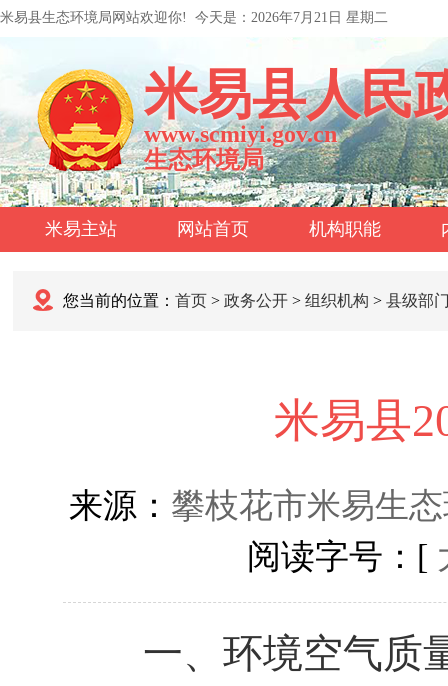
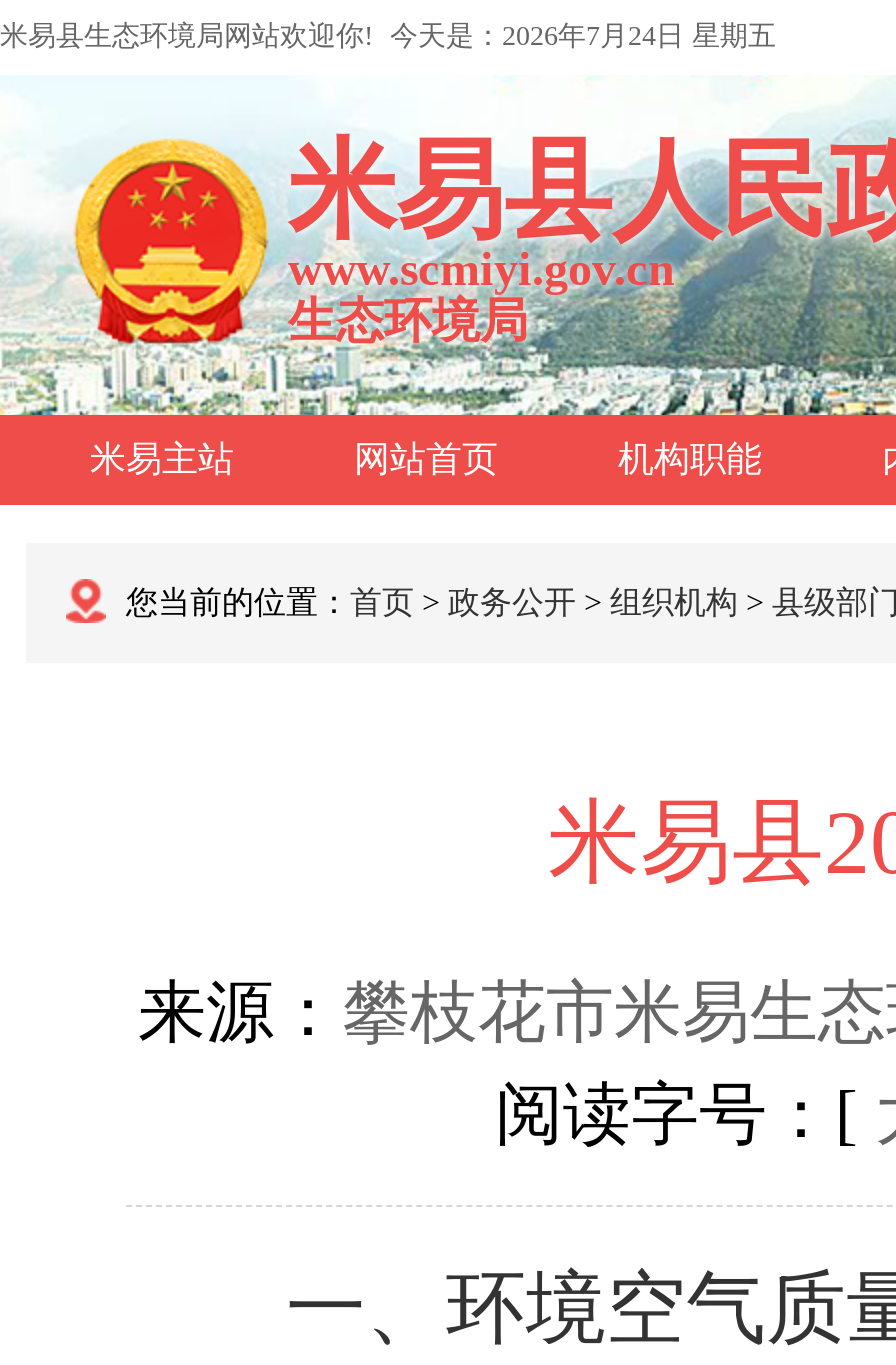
[0,10,388,25] 米易县生态环境局网站欢迎你!今天是：2026年7月21日 星期二 -> [0,21,776,51] 米易县生态环境局网站欢迎你!今天是：2026年7月24日 星期五

